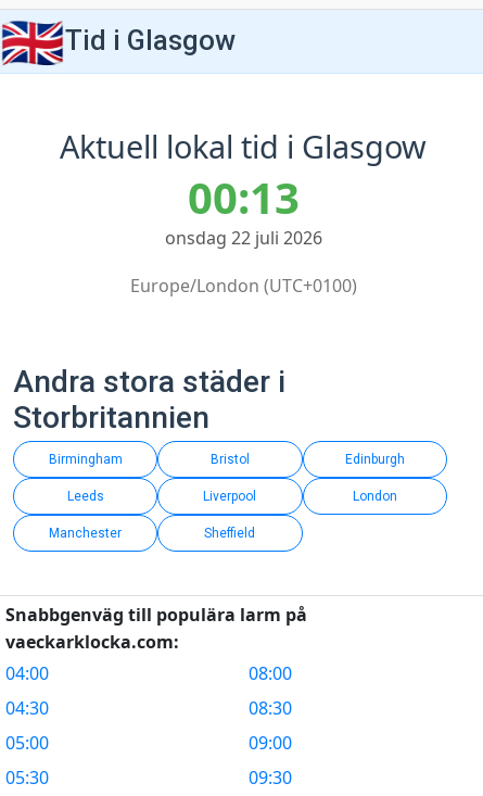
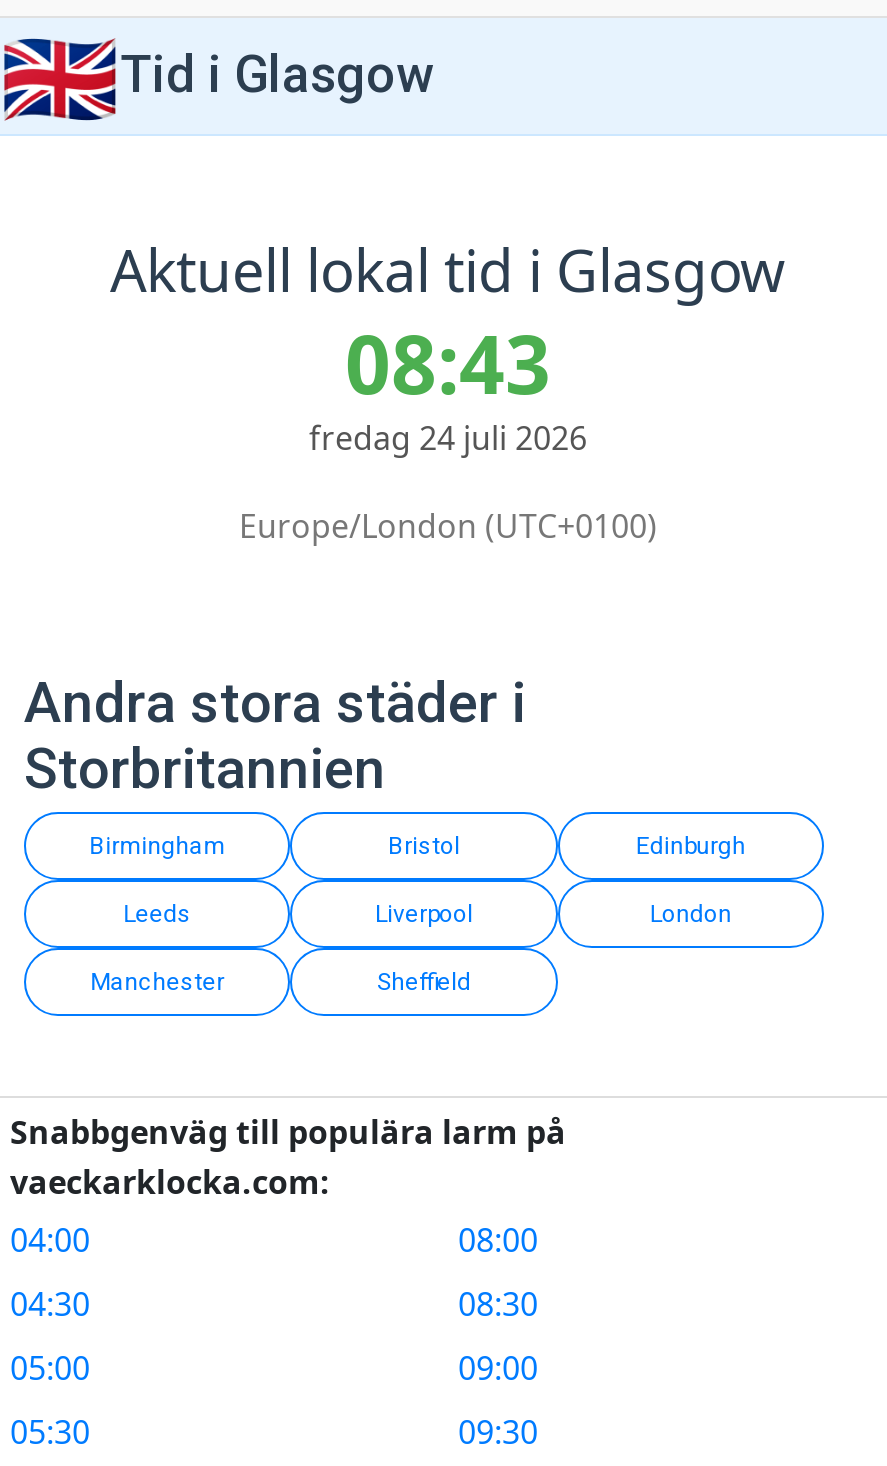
[187,167,299,227] 00:13 -> [345,308,551,418] 08:43
[164,226,322,250] onsdag 22 juli 2026 -> [309,416,587,460] fredag 24 juli 2026

